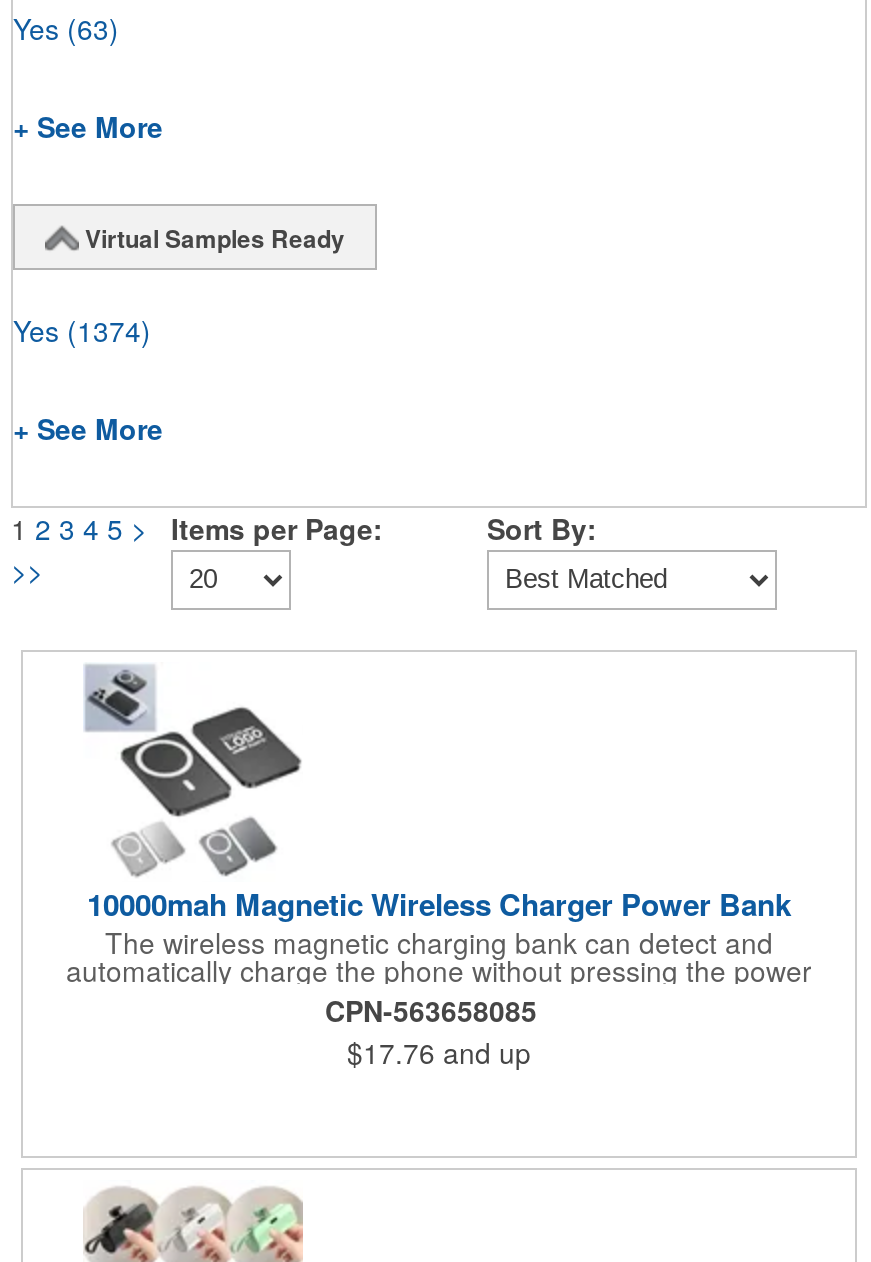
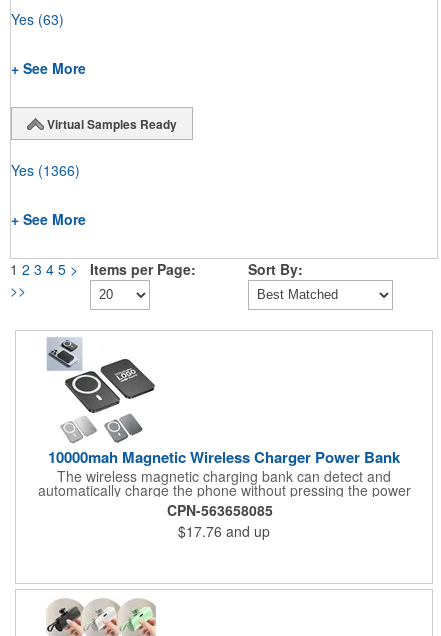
[13,309,151,349] Yes (1374) -> [11,160,80,180] Yes (1366)

